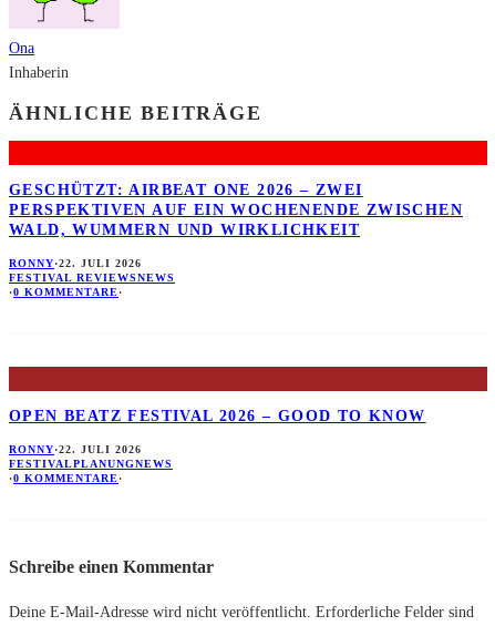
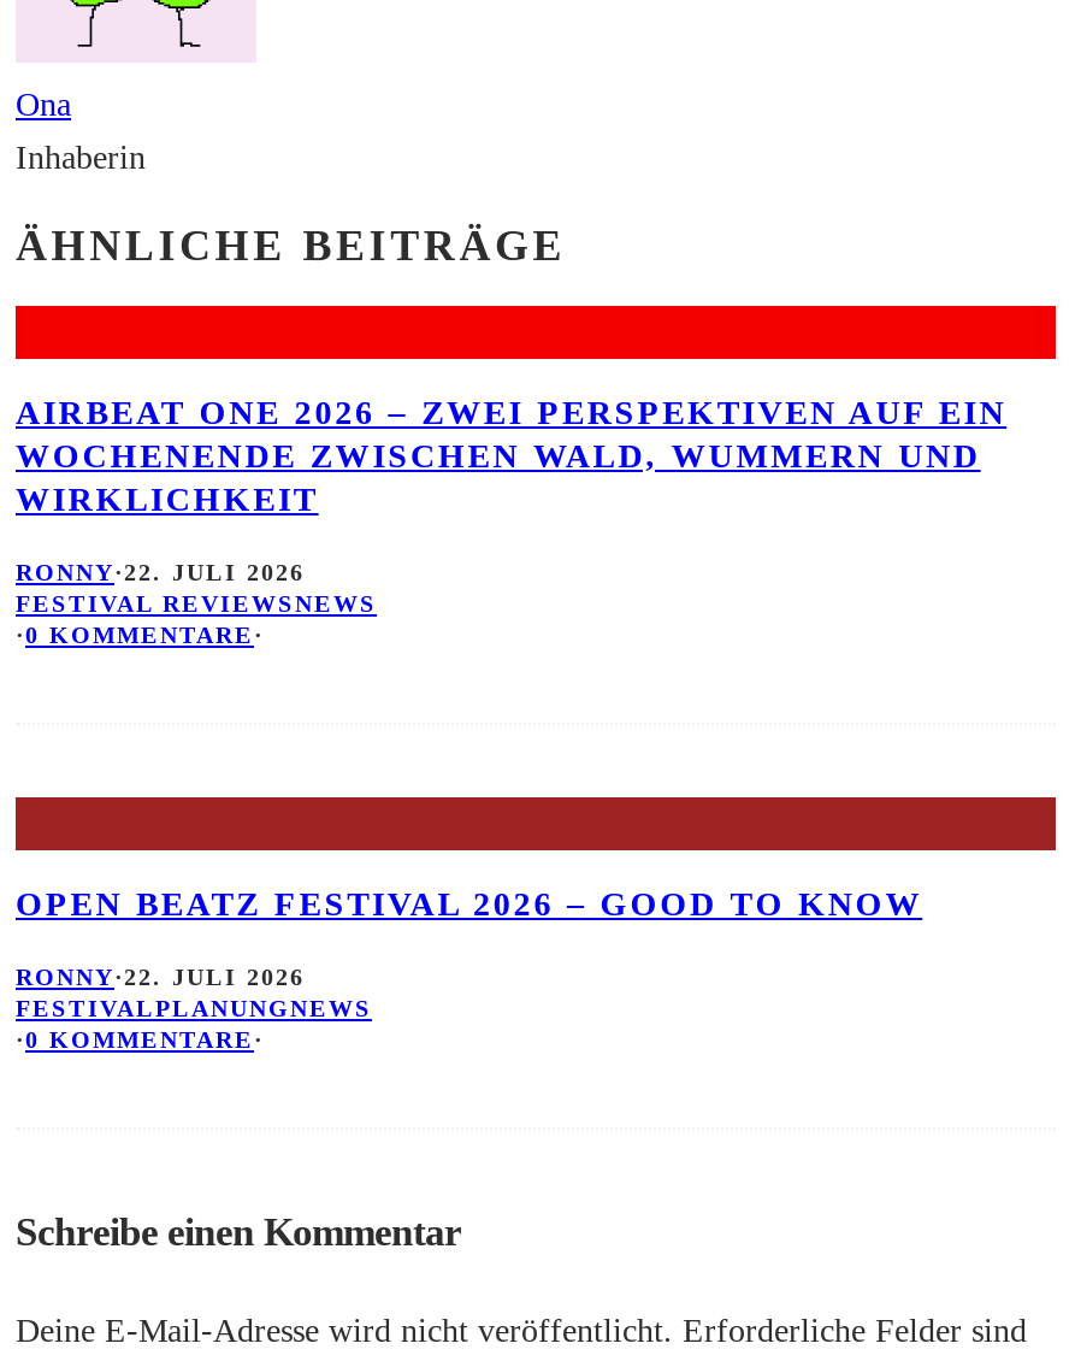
[9,182,463,239] GESCHÜTZT: AIRBEAT ONE 2026 – ZWEI | PERSPEKTIVEN AUF EIN WOCHENENDE ZWISCHEN | WALD, WUMMERN UND WIRKLICHKEIT -> [16,396,1007,519] AIRBEAT ONE 2026 – ZWEI PERSPEKTIVEN AUF EIN | WOCHENENDE ZWISCHEN WALD, WUMMERN UND | WIRKLICHKEIT

